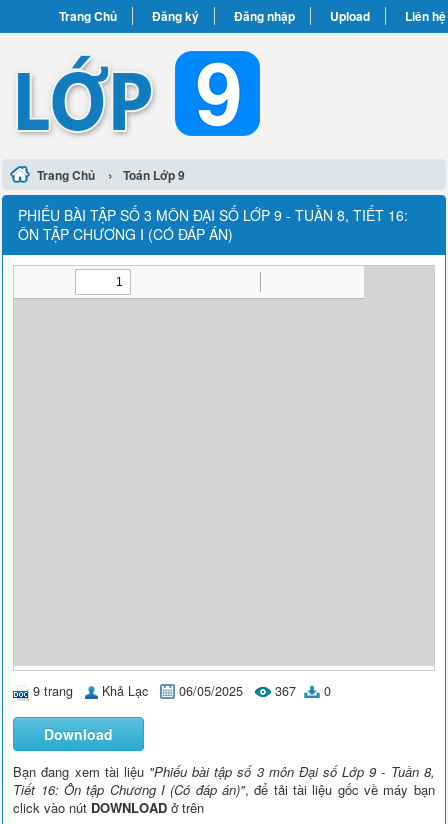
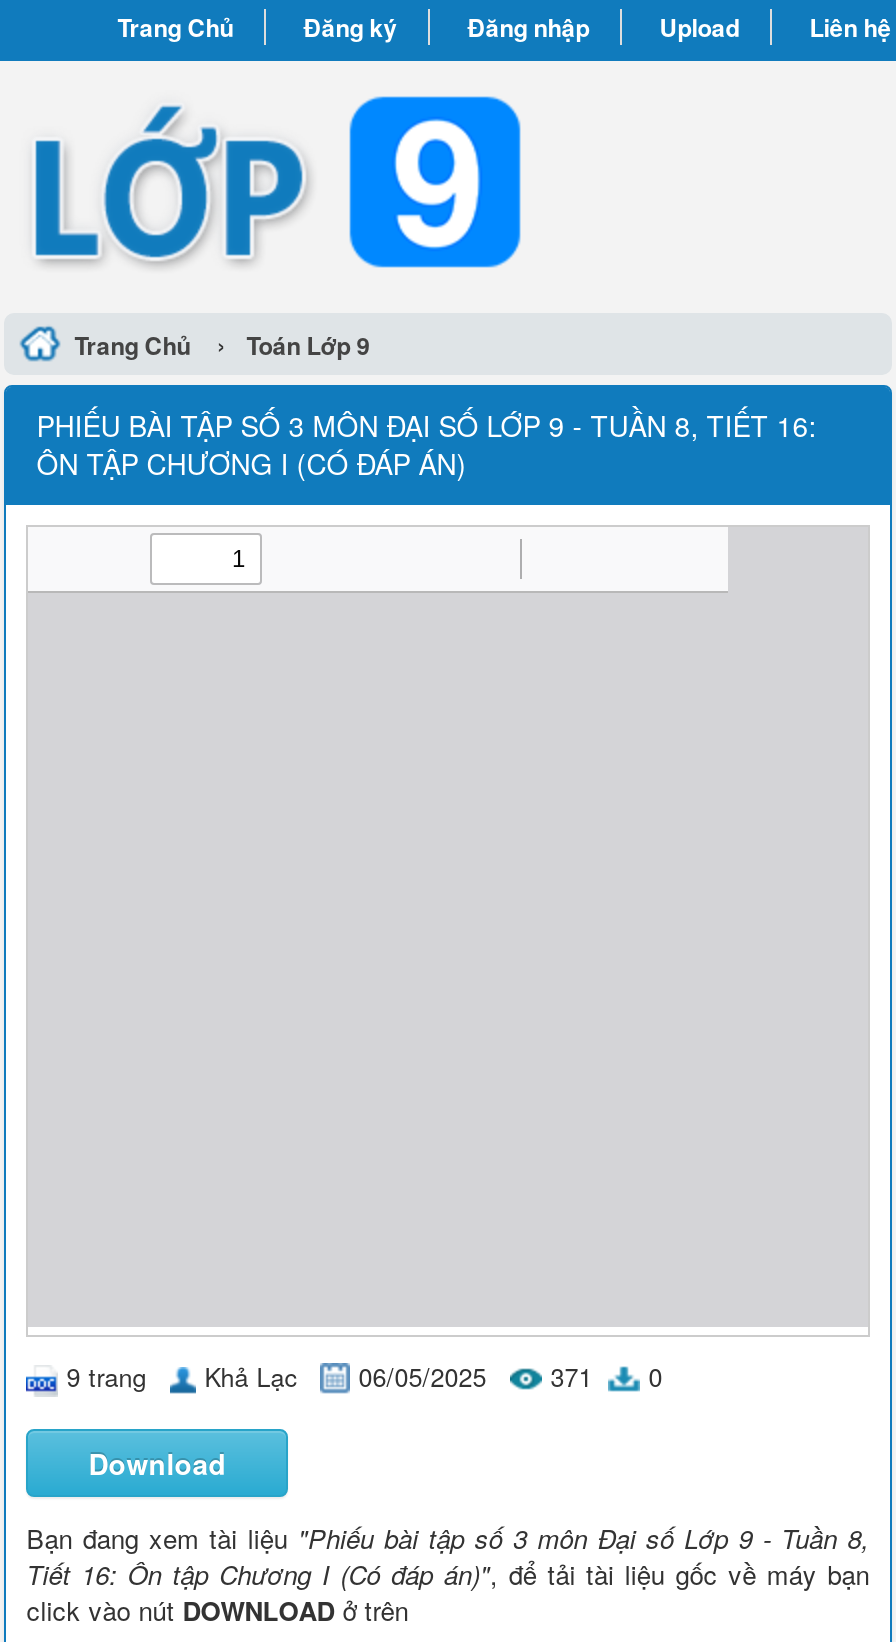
[33,682,331,700] 9 trang Khả Lạc 06/05/2025 367 0 -> [66,1359,662,1395] 9 trang Khả Lạc 06/05/2025 371 0

